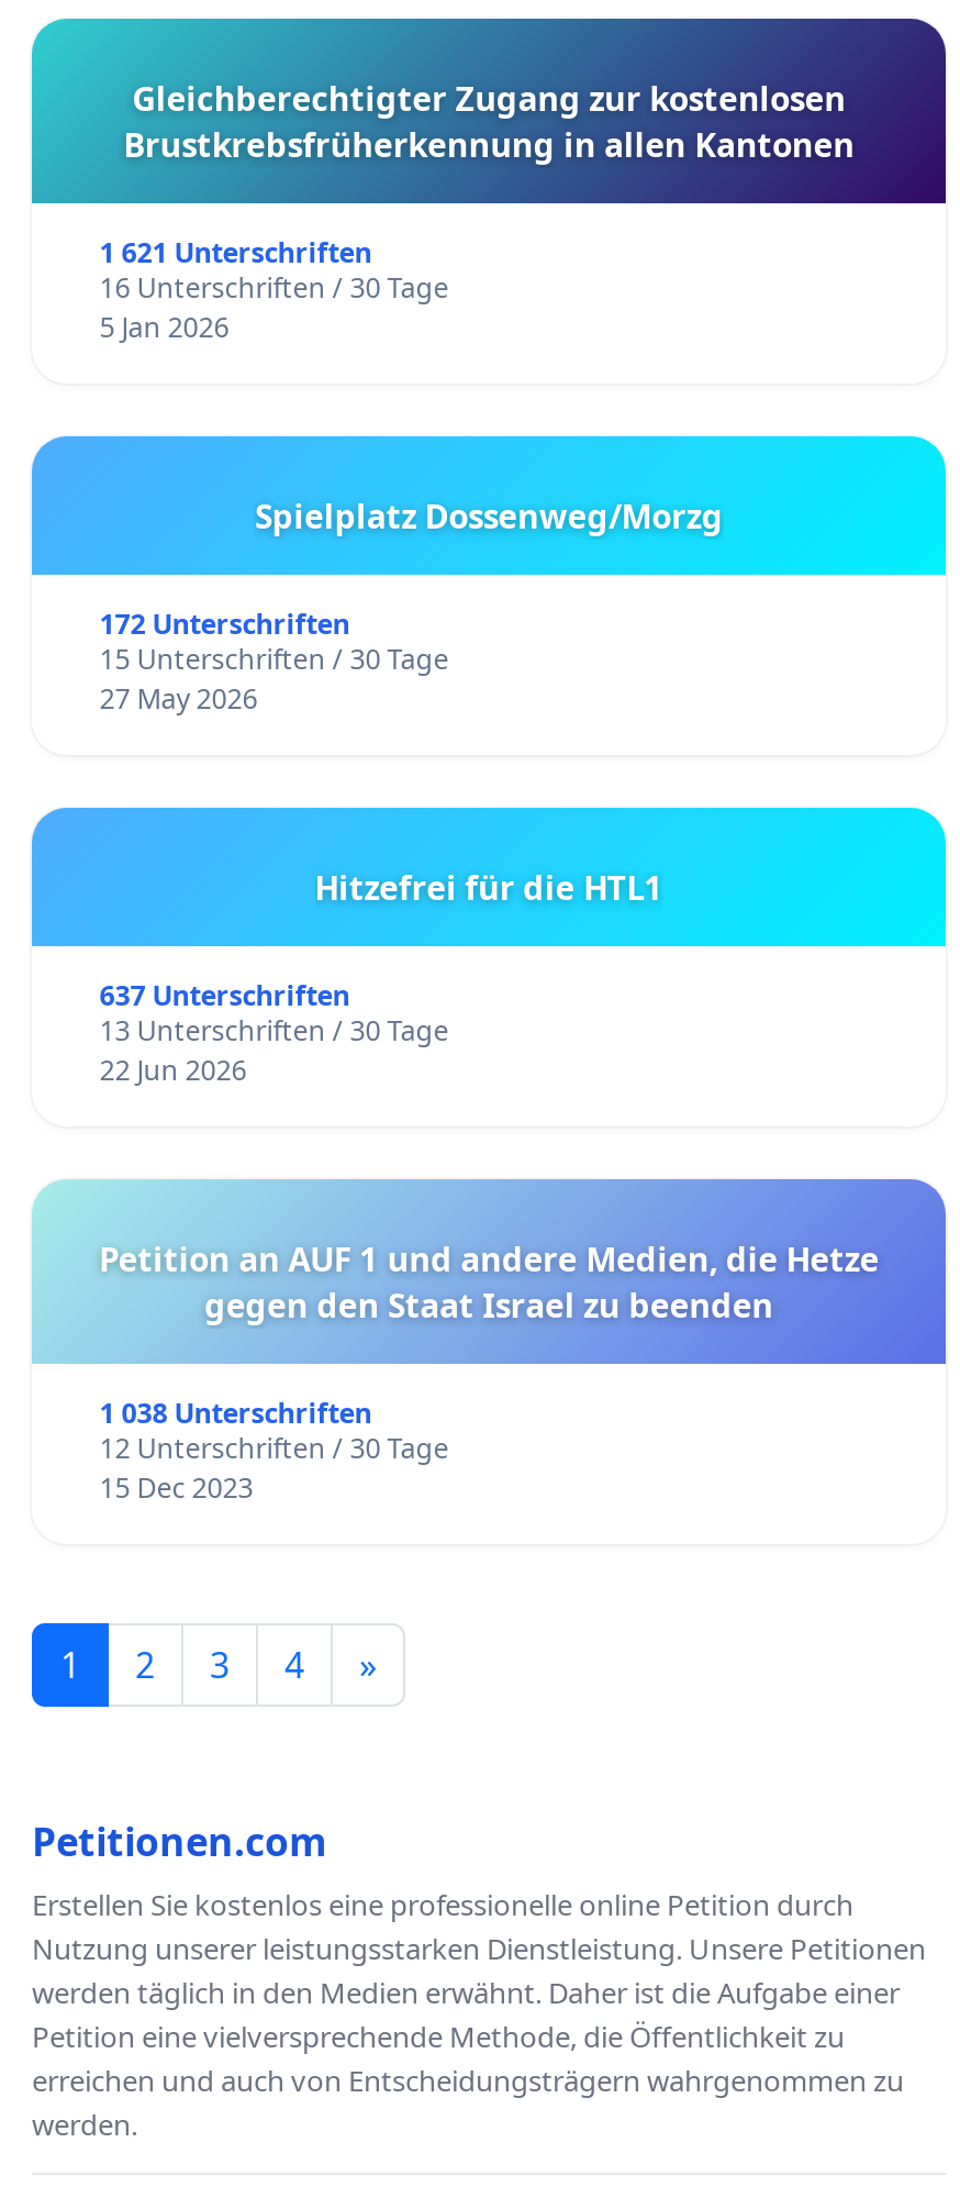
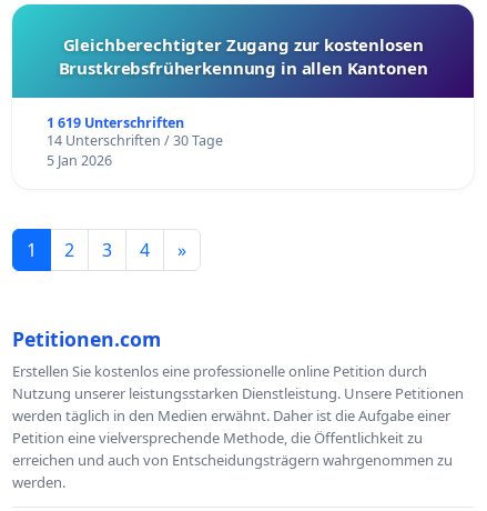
[100,233,372,271] 1 621 Unterschriften -> [46,113,184,132] 1 619 Unterschriften
[100,268,449,306] 16 Unterschriften / 30 Tage -> [46,131,223,150] 14 Unterschriften / 30 Tage
[100,493,723,717] Spielplatz Dossenweg/Morzg | 172 Unterschriften | 15 Unterschriften / 30 Tage | 27 May 2026 -> none
[100,864,663,1088] Hitzefrei für die HTL1 | 637 Unterschriften | 13 Unterschriften / 30 Tage | 22 Jun 2026 -> none
[34,1177,948,1506] [image] | Petition an AUF 1 und andere Medien, die Hetze | gegen den Staat Israel zu beenden | 1 038 Unterschriften | 12 Unterschriften / 30 Tage | 15 Dec 2023 -> none

